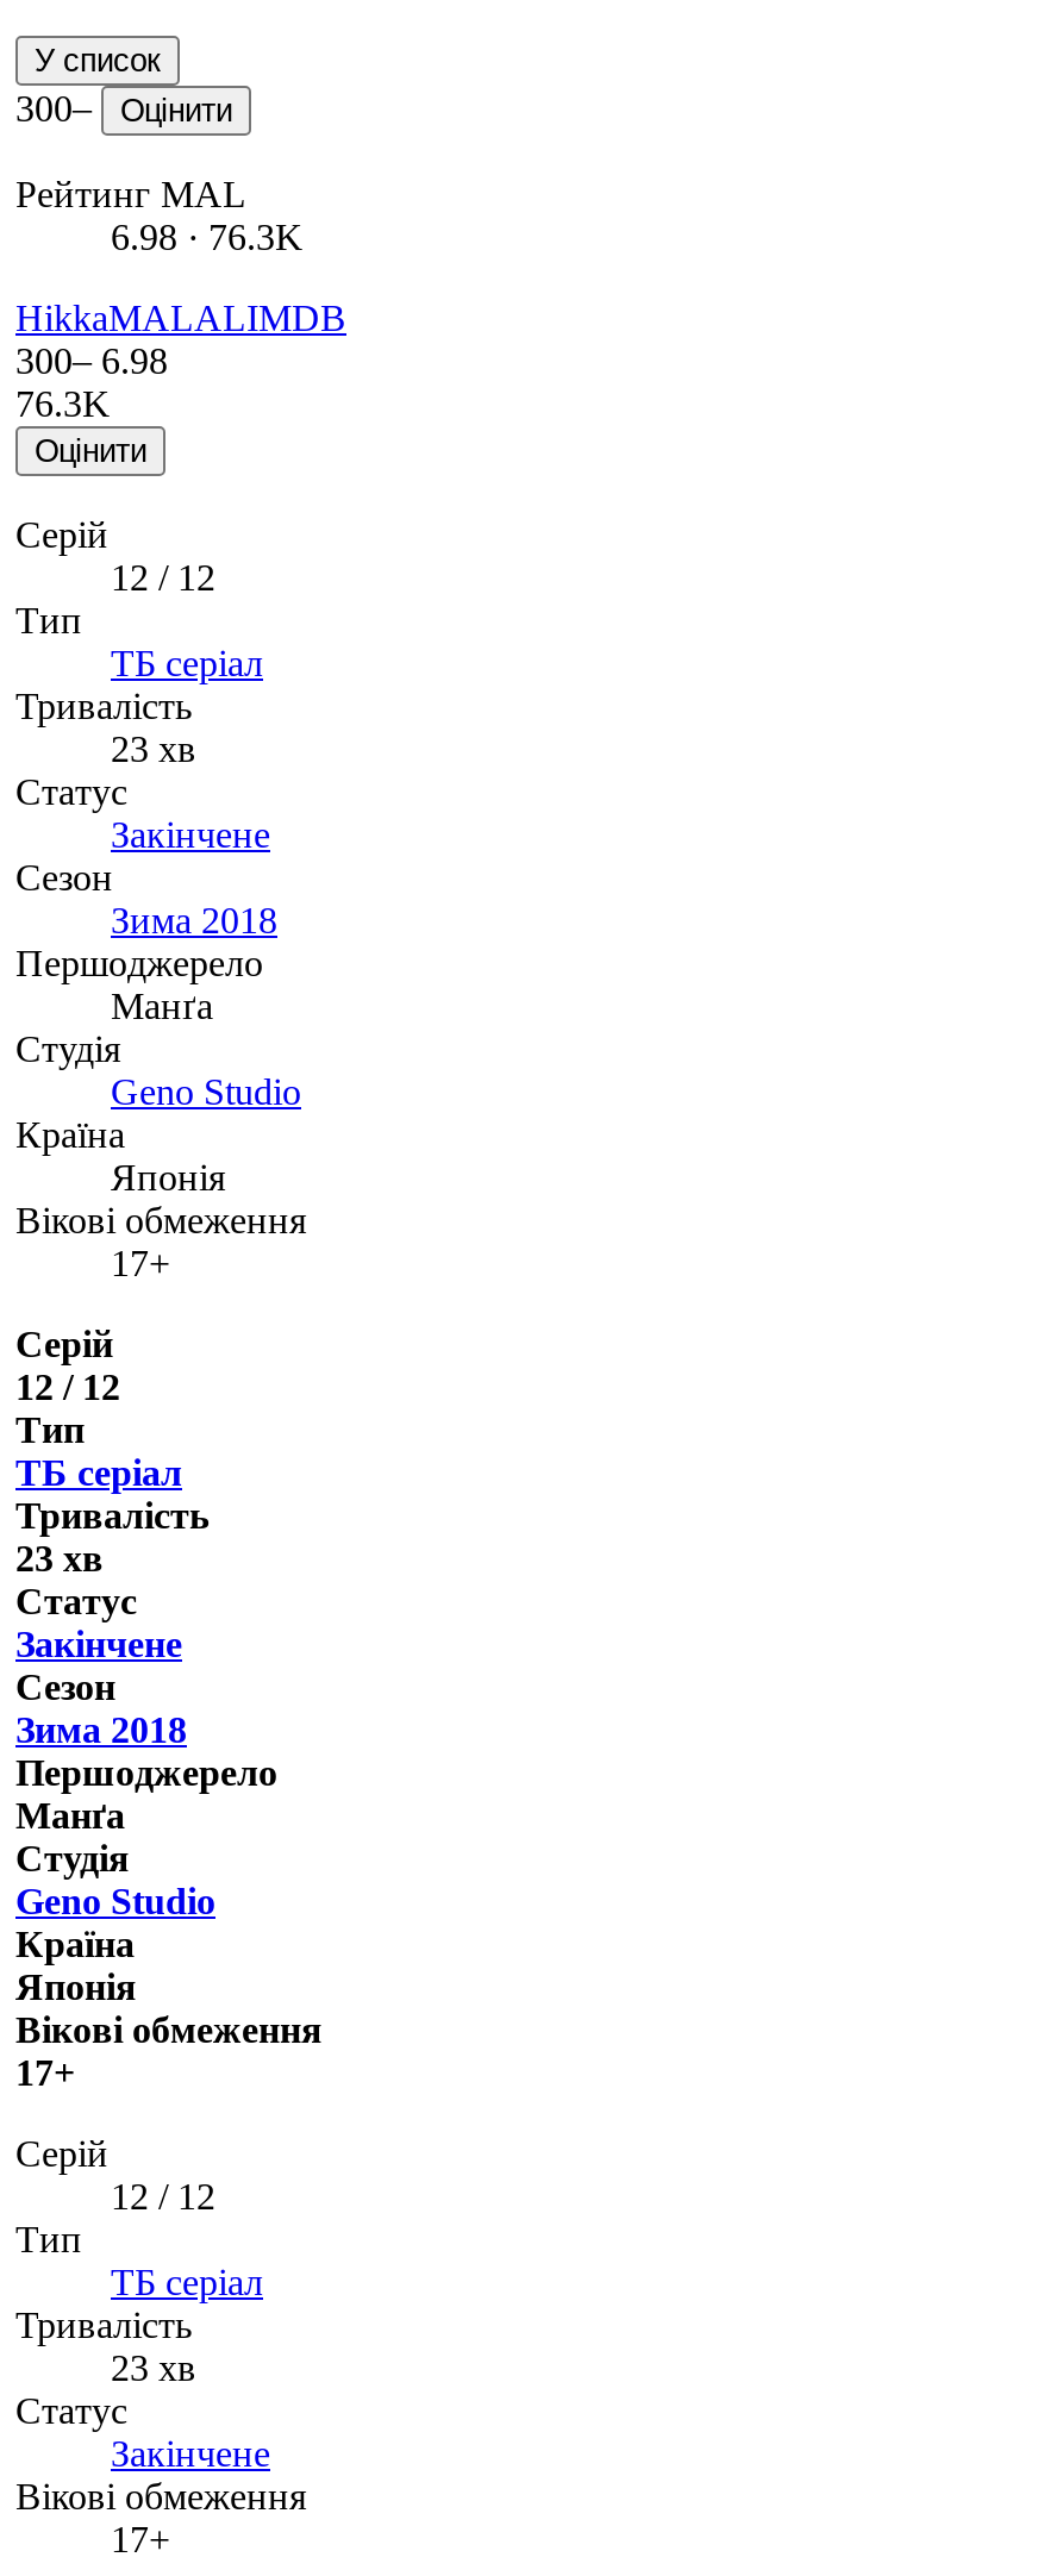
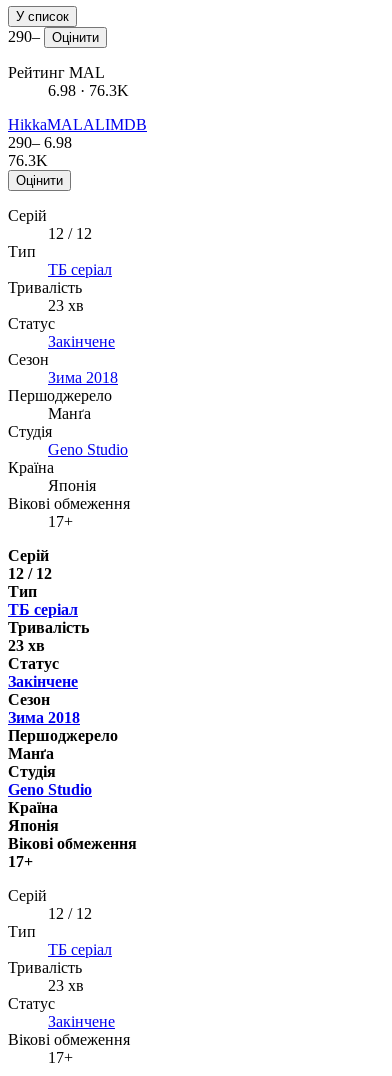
[15,87,232,128] 300– Оцінити -> [8,28,99,45] 290– Оцінити
[15,339,168,380] 300– 6.98 -> [8,134,72,151] 290– 6.98

